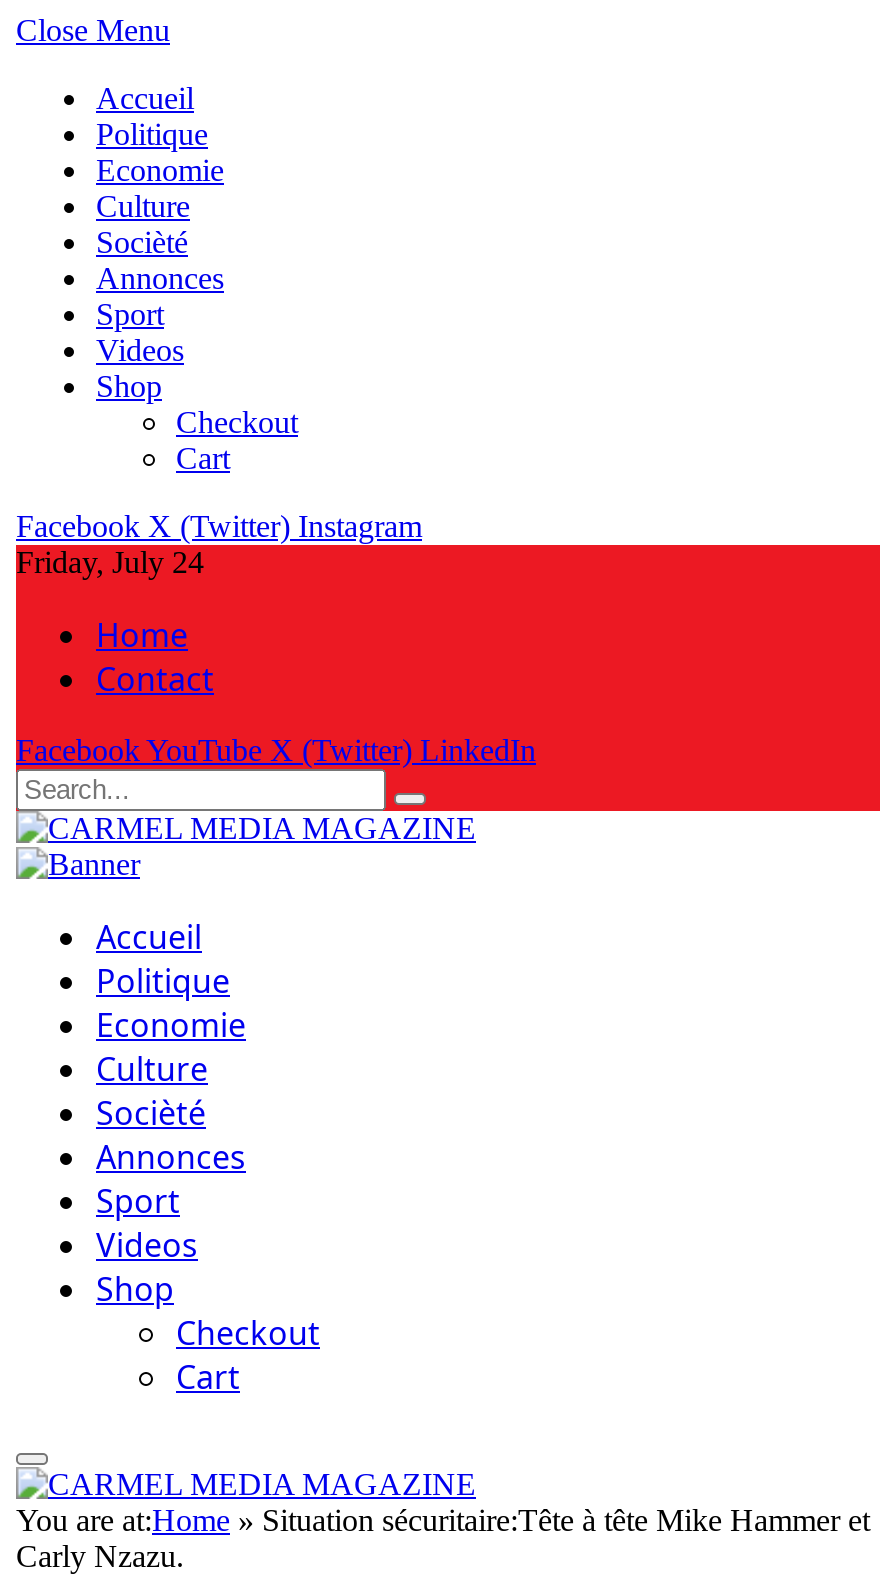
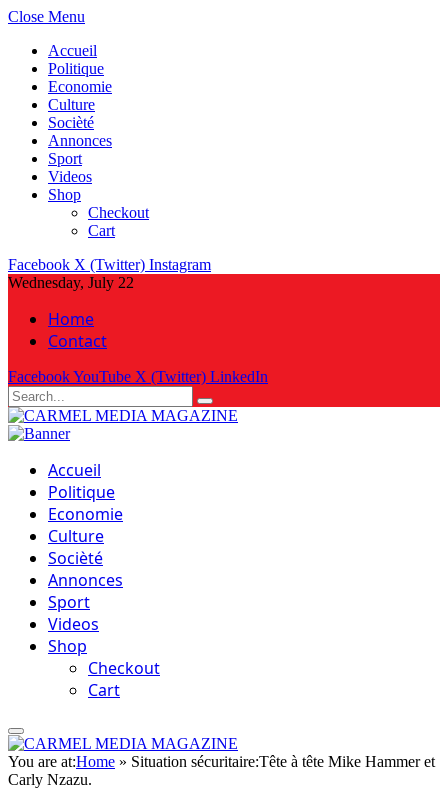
[16,545,204,579] Friday, July 24 -> [8,274,134,291] Wednesday, July 22

